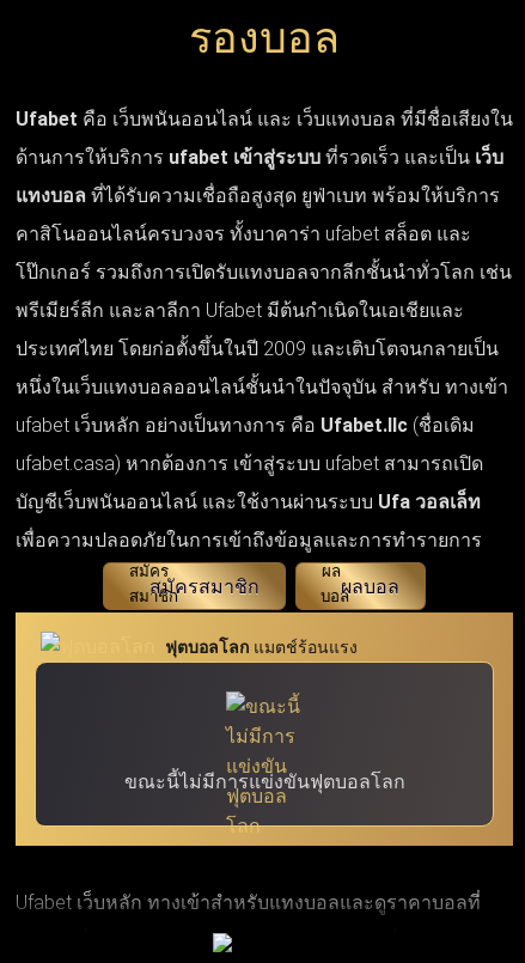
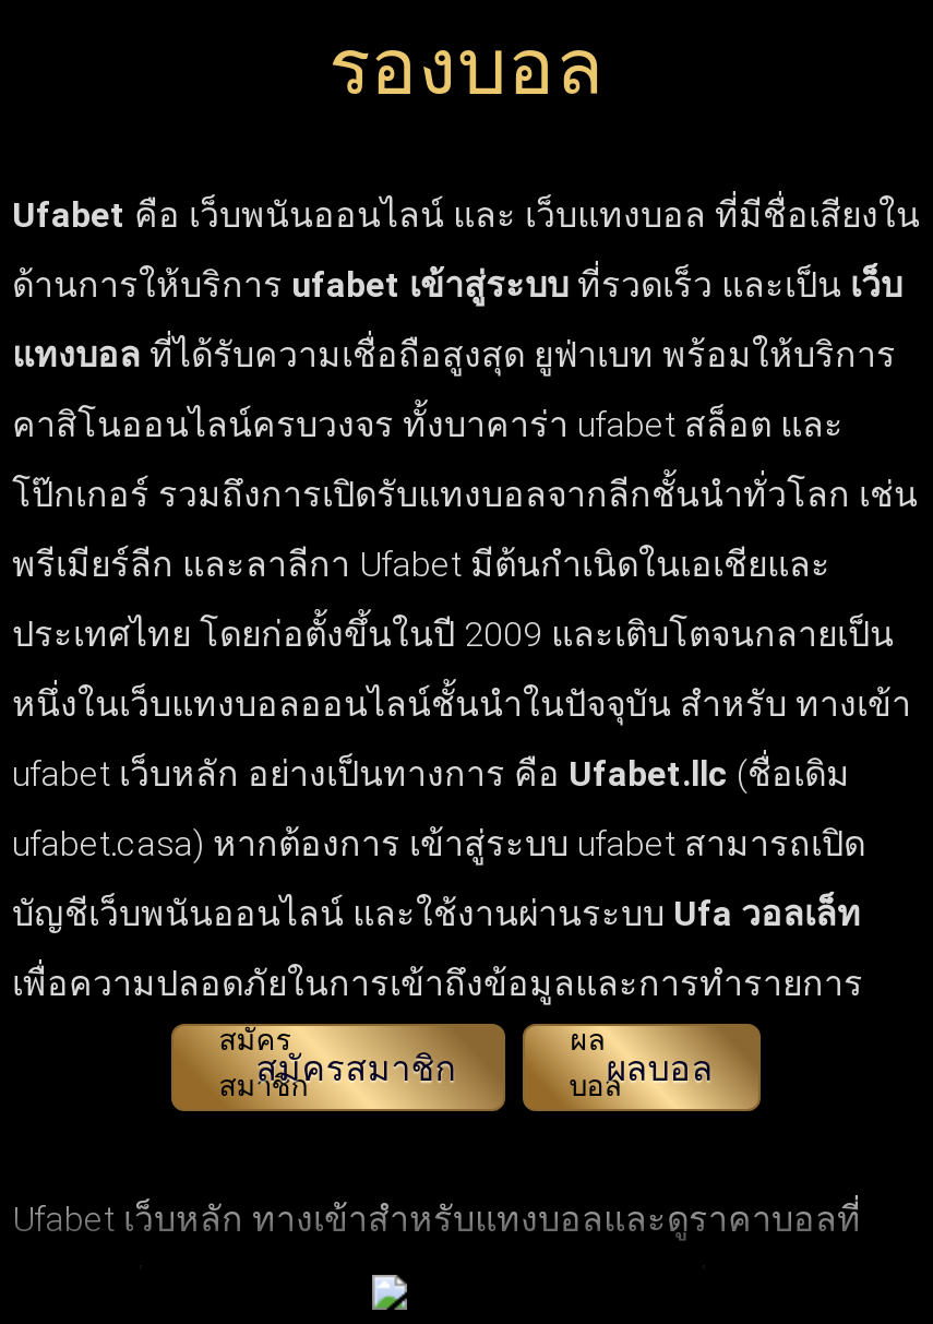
[14,611,514,847] [image] | ฟุตบอลโลก แมตช์ร้อนแรง -> none
[124,770,405,793] ขณะนี้ไม่มีการแข่งขันฟุตบอลโลก -> none

